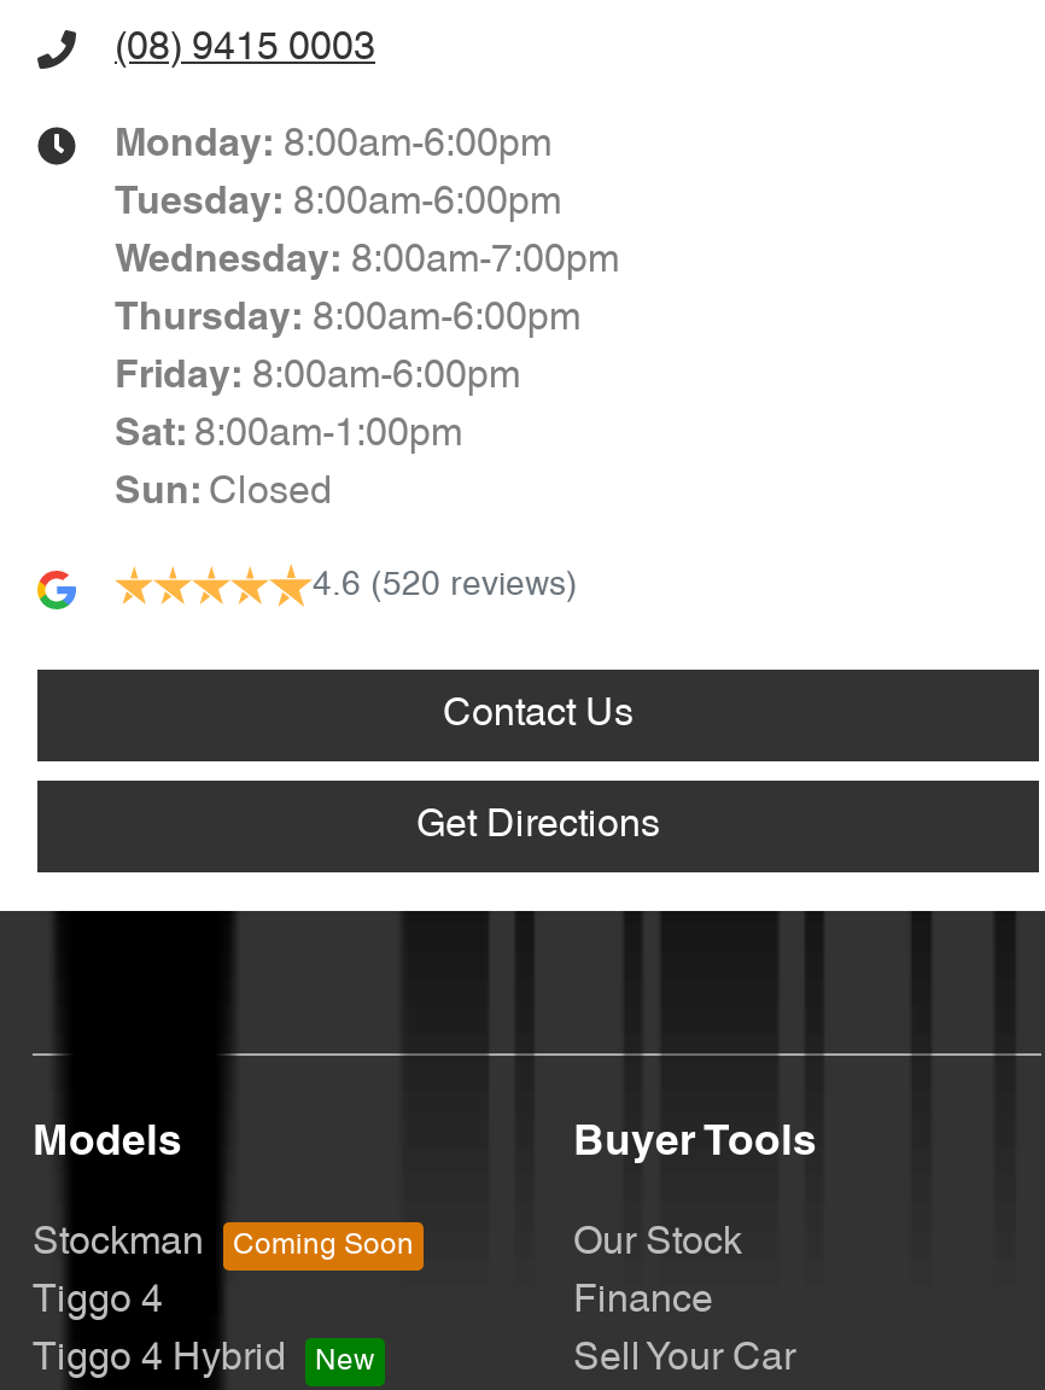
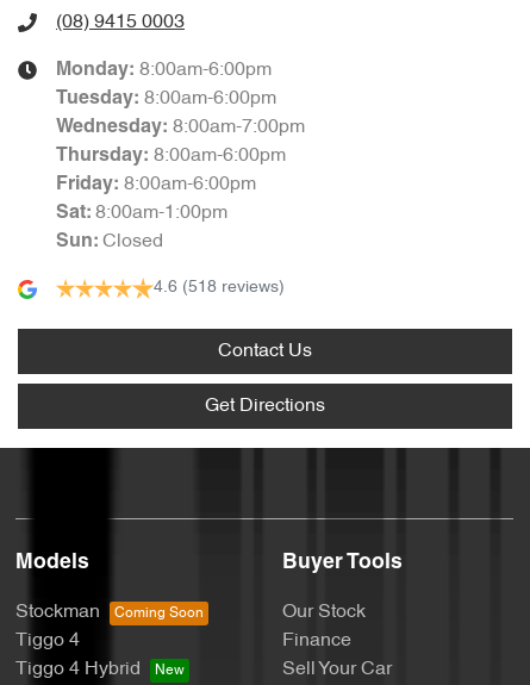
[313,571,578,602] 4.6 (520 reviews) -> [154,281,285,296] 4.6 (518 reviews)

